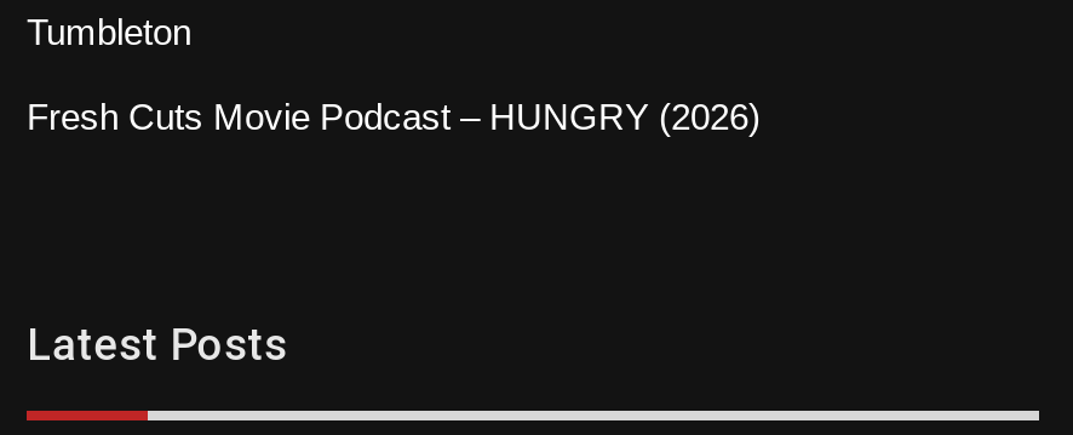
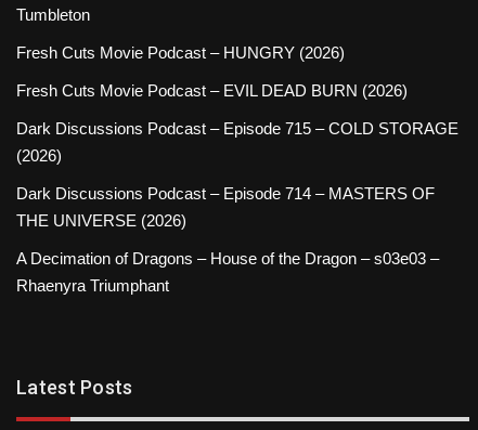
none -> [16,81,458,295] Fresh Cuts Movie Podcast – EVIL DEAD BURN (2026) | Dark Discussions Podcast – Episode 715 – COLD STORAGE | (2026) | Dark Discussions Podcast – Episode 714 – MASTERS OF | THE UNIVERSE (2026) | A Decimation of Dragons – House of the Dragon – s03e03 – | Rhaenyra Triumphant

